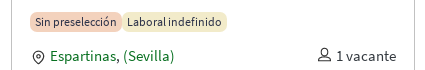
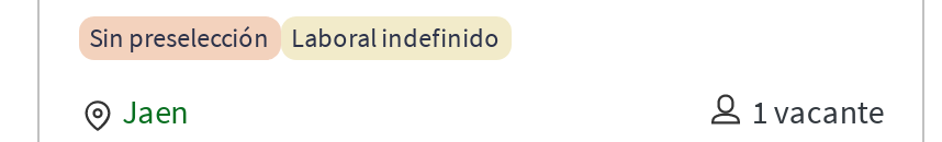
[50,46,175,65] Espartinas, (Sevilla) -> [122,90,188,131] Jaen

